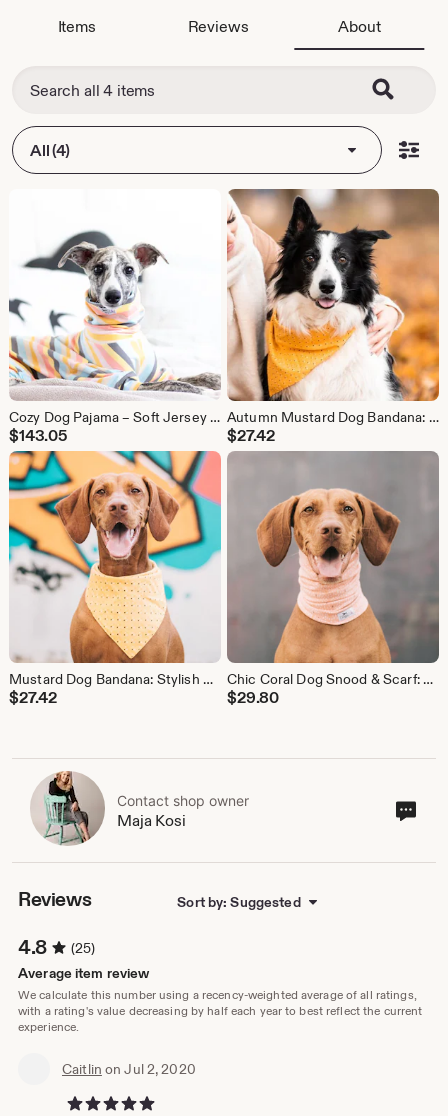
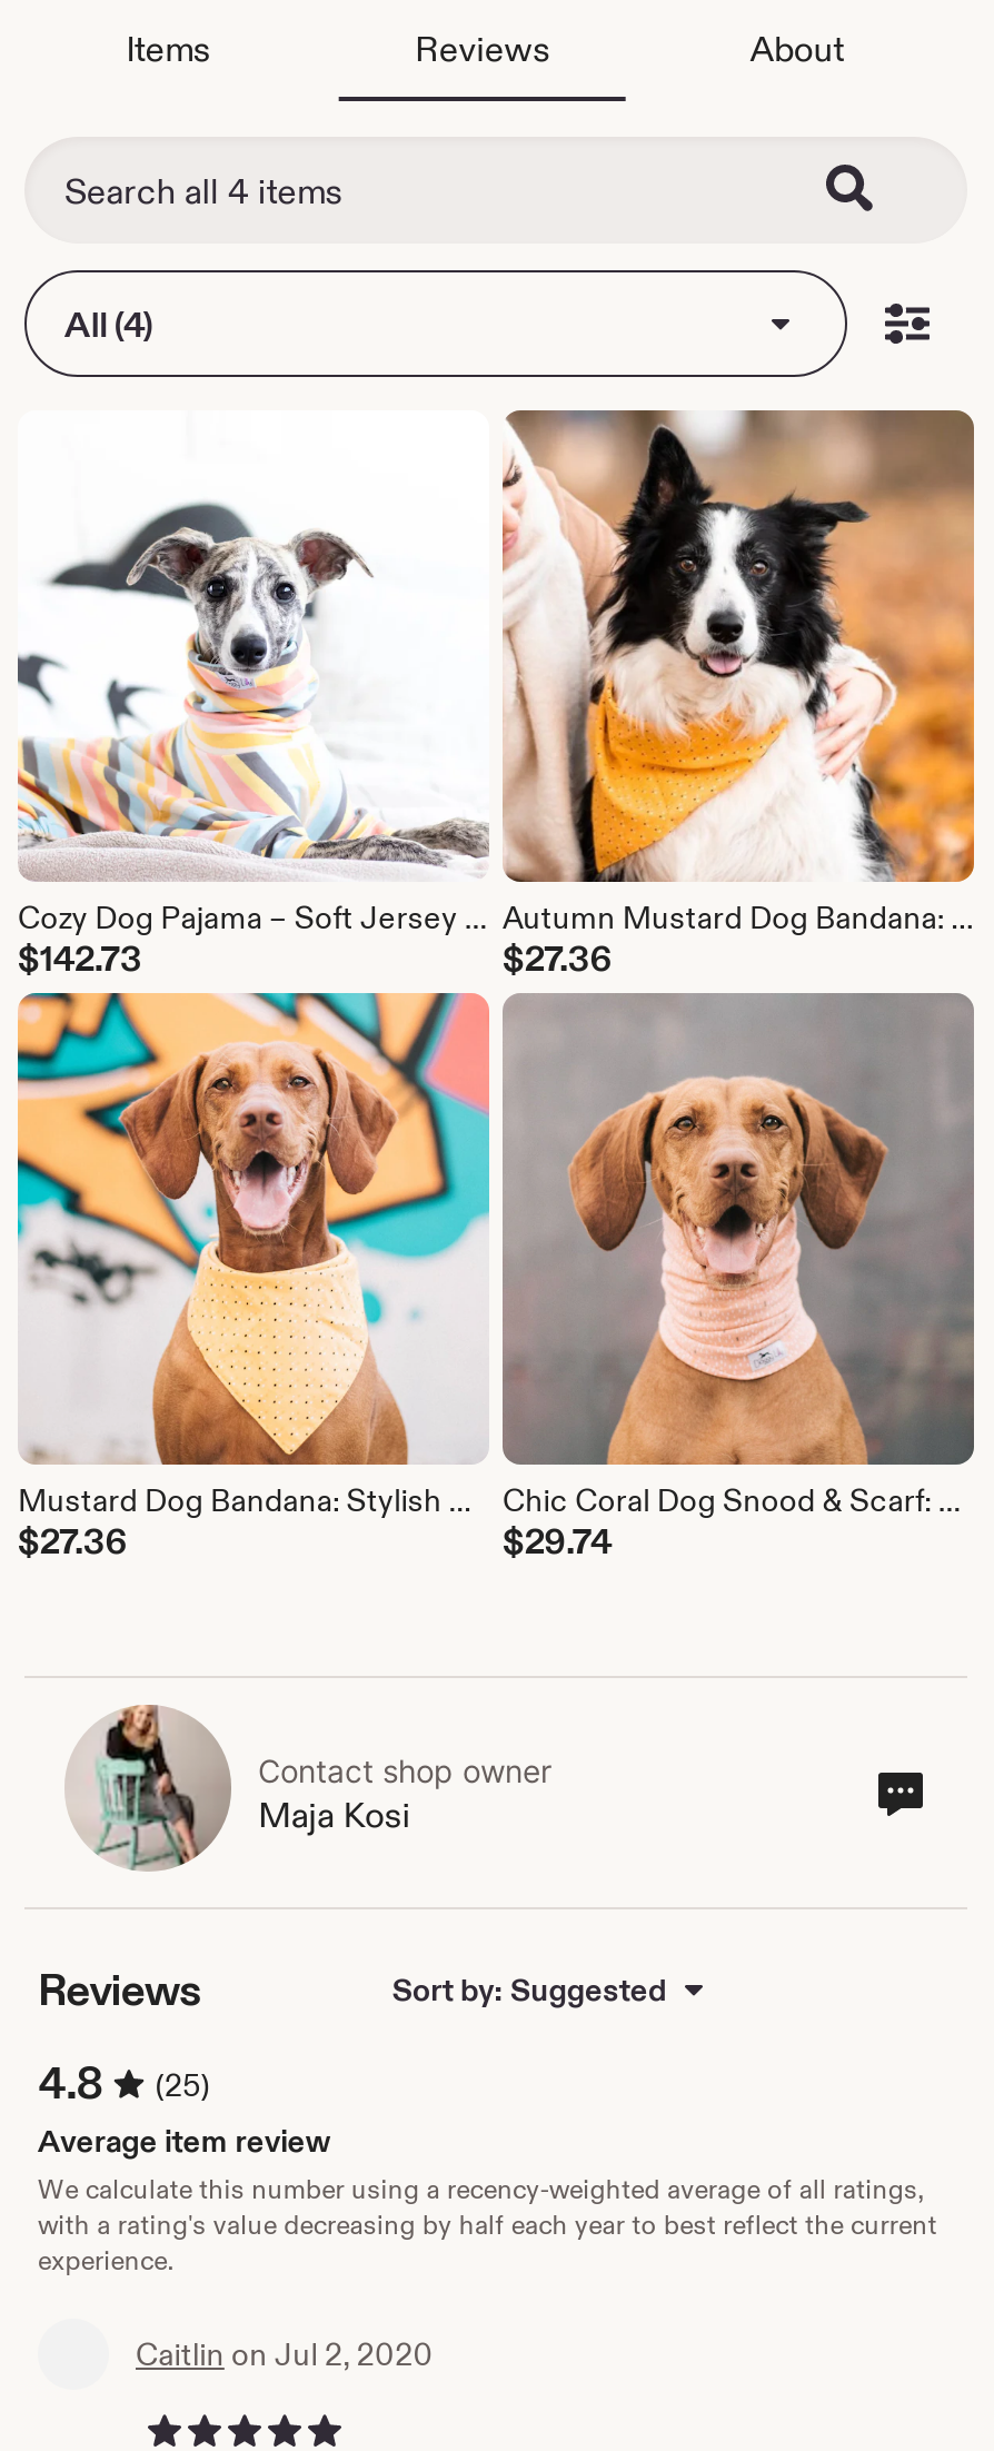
[9,425,67,445] $143.05 -> [18,935,142,980] $142.73
[227,425,275,445] $27.42 -> [503,935,612,980] $27.36
[9,687,57,707] $27.42 -> [18,1518,127,1562] $27.36
[227,687,279,707] $29.80 -> [503,1518,612,1562] $29.74

